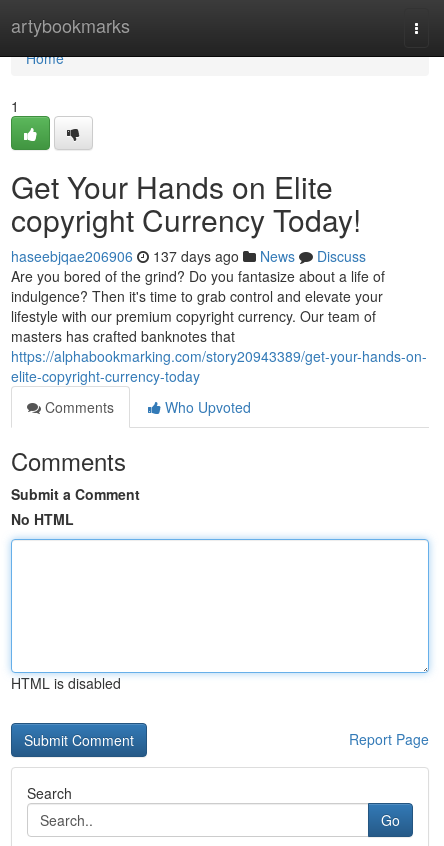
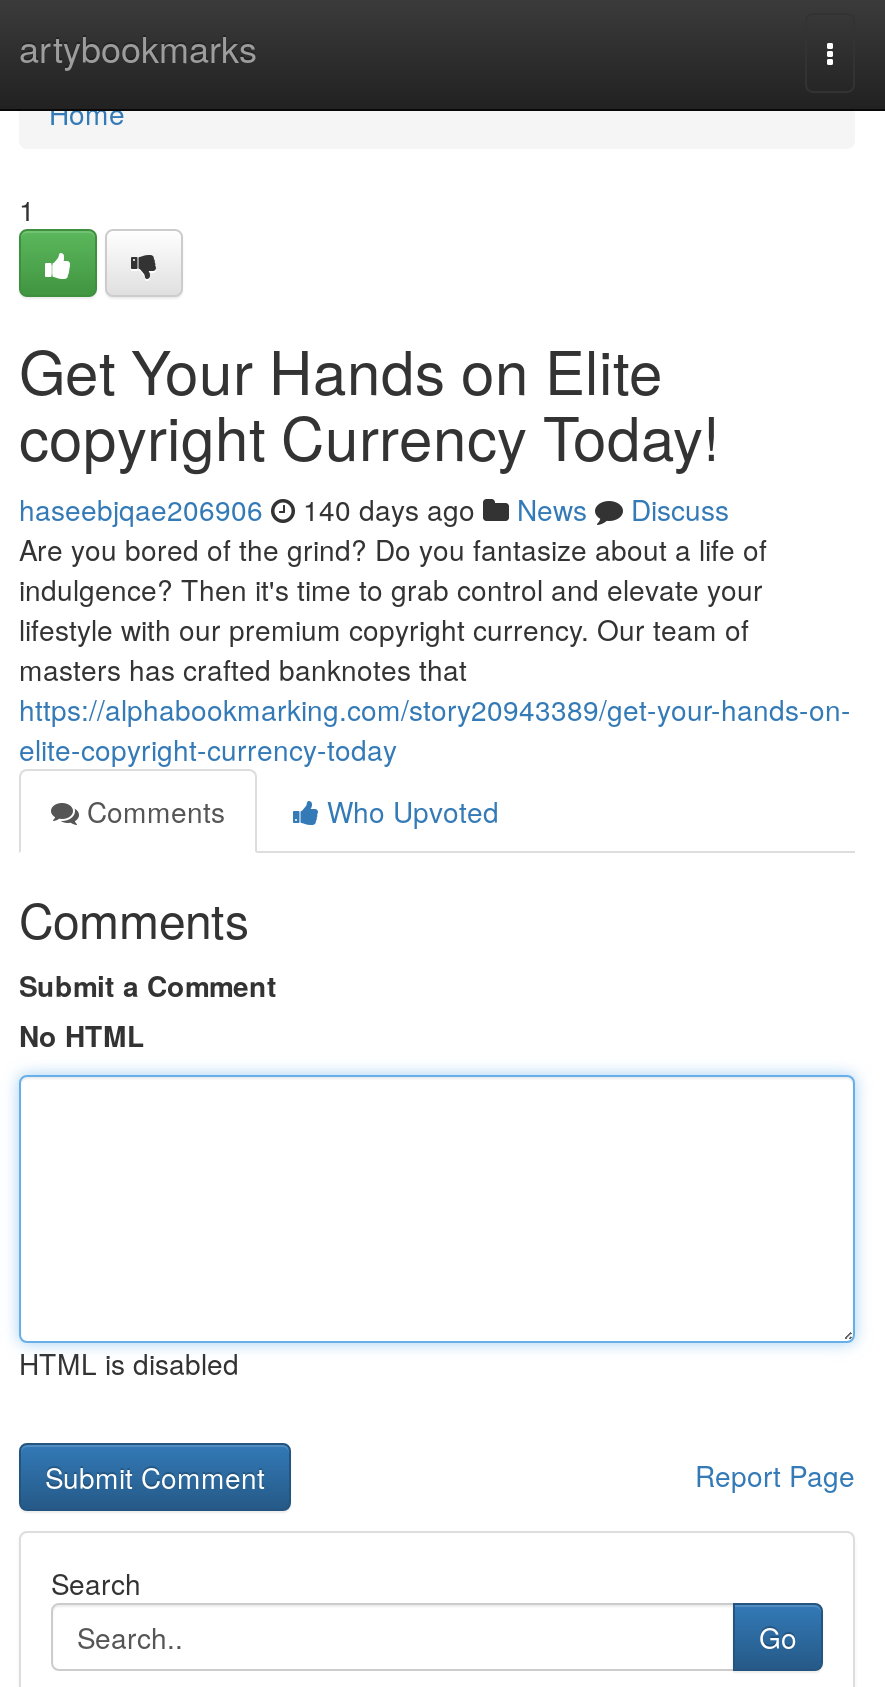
[11,246,366,266] haseebjqae206906 137 days ago News Discuss -> [19,489,729,529] haseebjqae206906 140 days ago News Discuss

